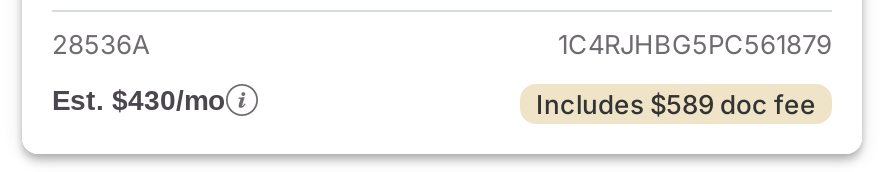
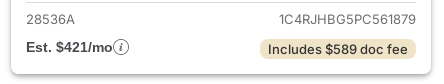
[52,84,226,116] Est. $430/mo -> [26,39,113,55] Est. $421/mo

